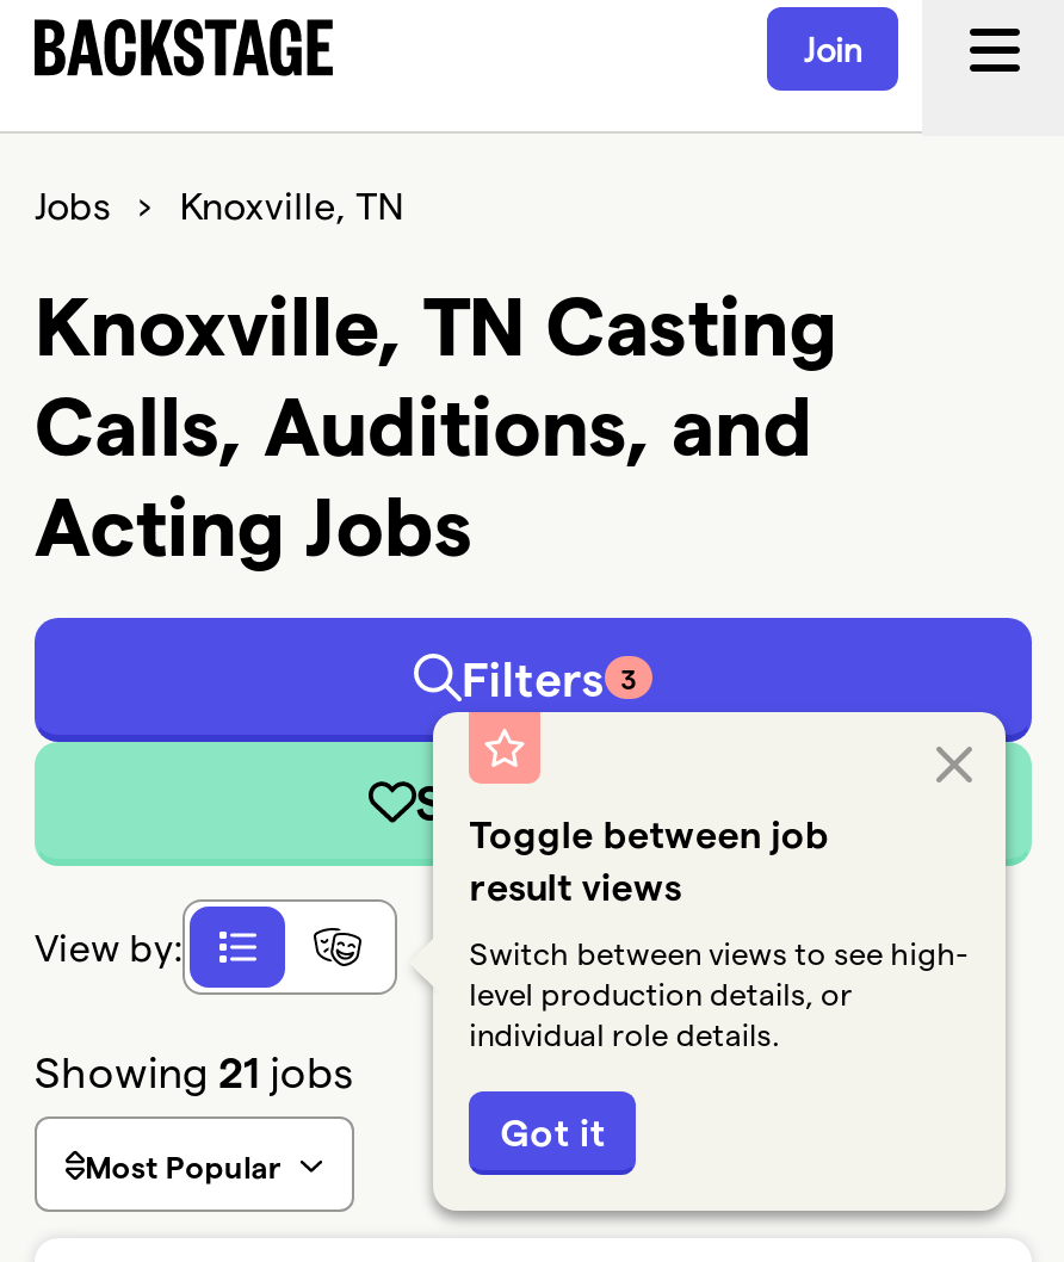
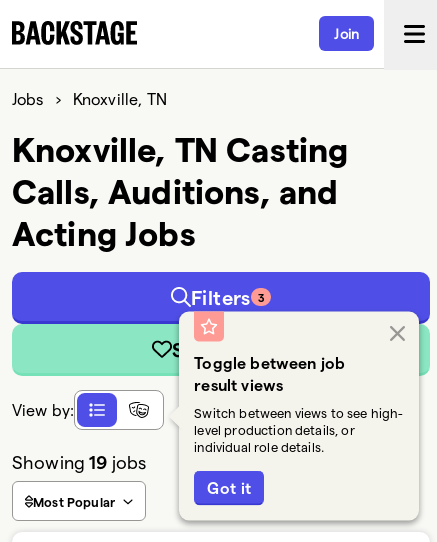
[35,1045,353,1095] Showing 21 jobs -> [12,451,146,472] Showing 19 jobs

